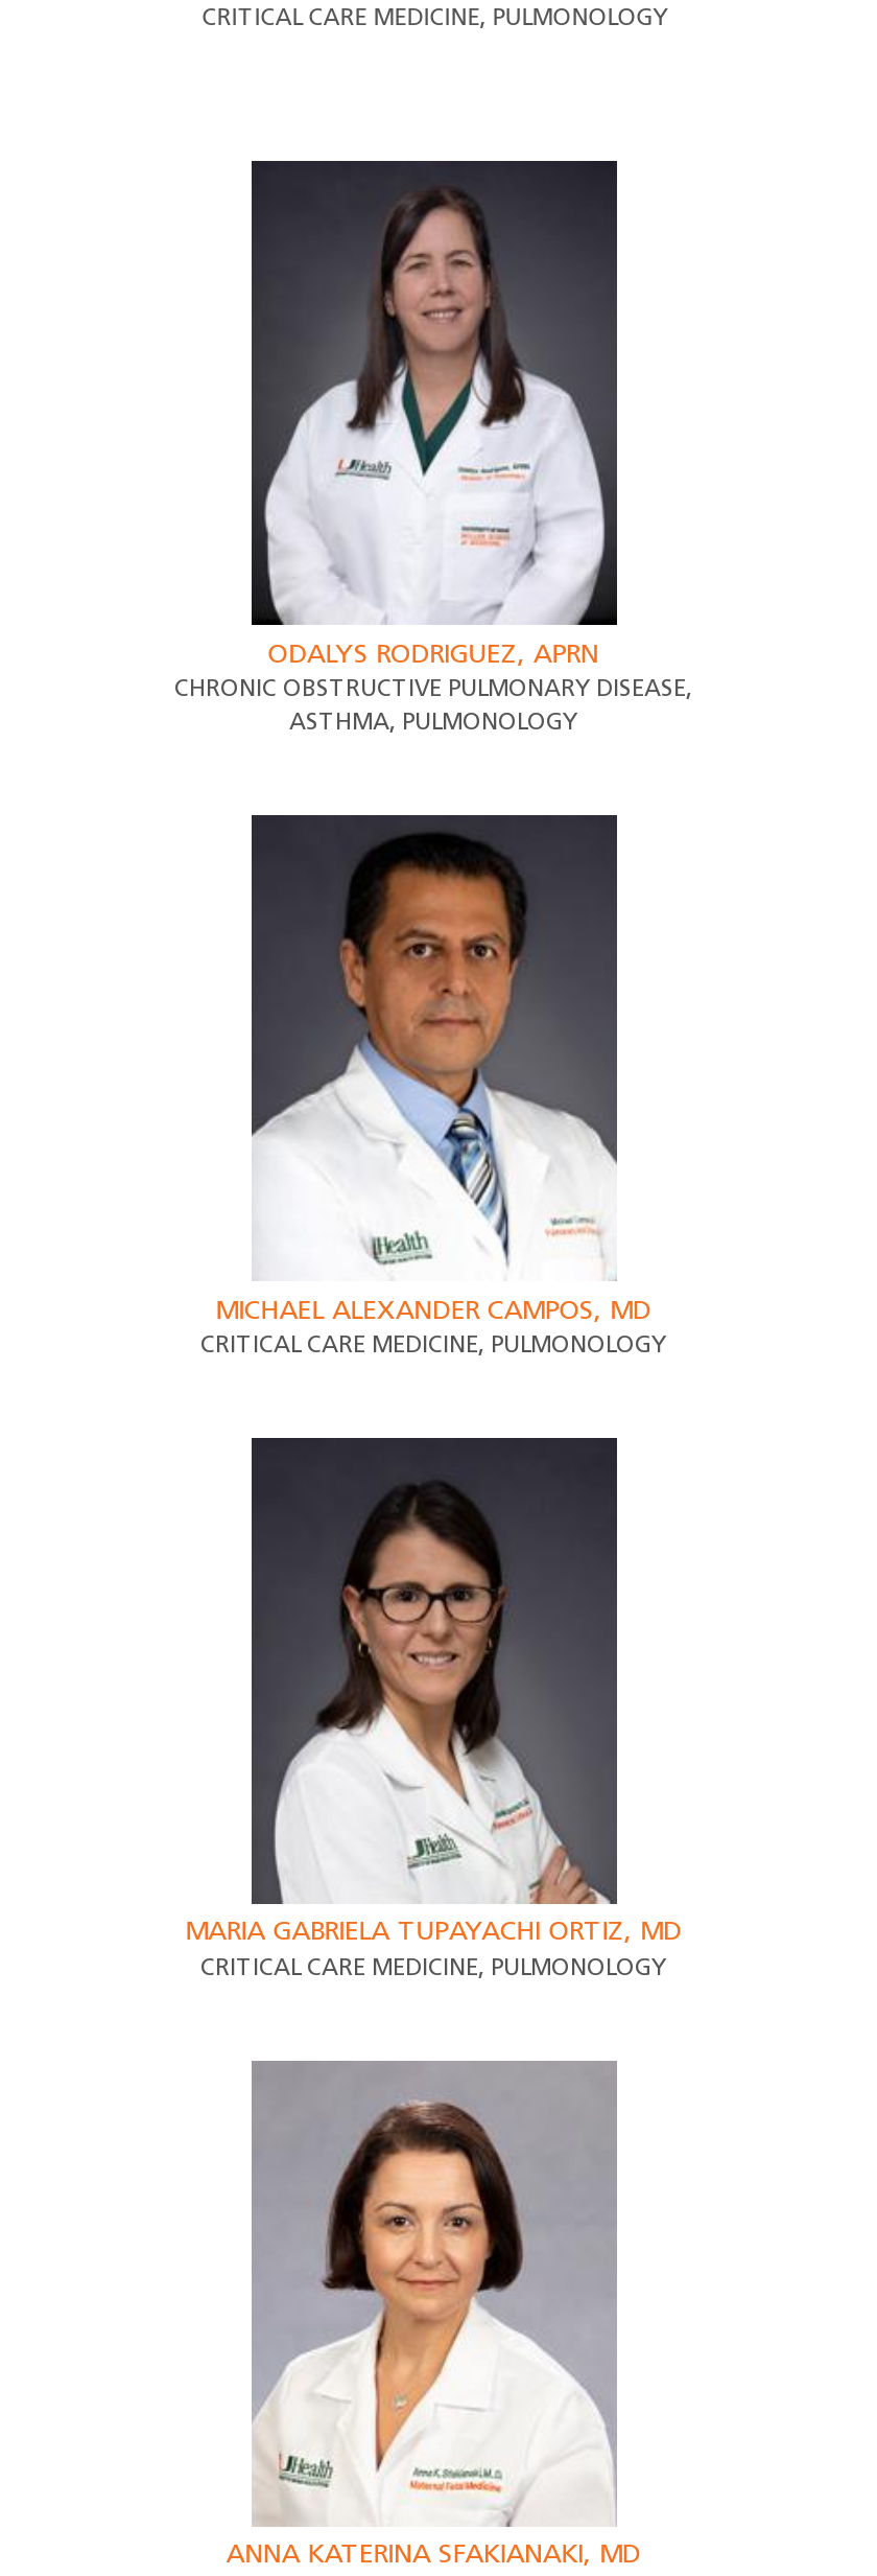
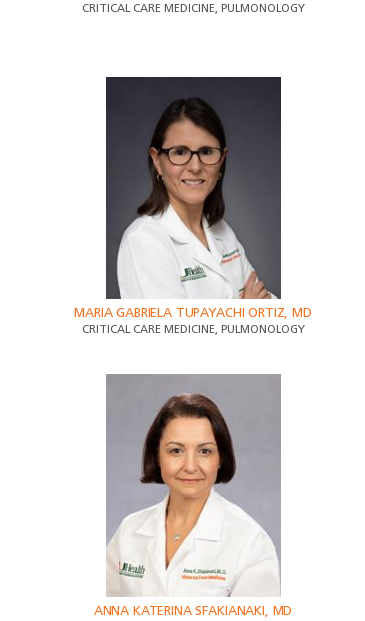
[174,192,692,737] [image] | ODALYS RODRIGUEZ, APRN | CHRONIC OBSTRUCTIVE PULMONARY DISEASE, | ASTHMA, PULMONOLOGY -> none
[200,815,666,1359] [image] | MICHAEL ALEXANDER CAMPOS, MD | CRITICAL CARE MEDICINE, PULMONOLOGY -> none

